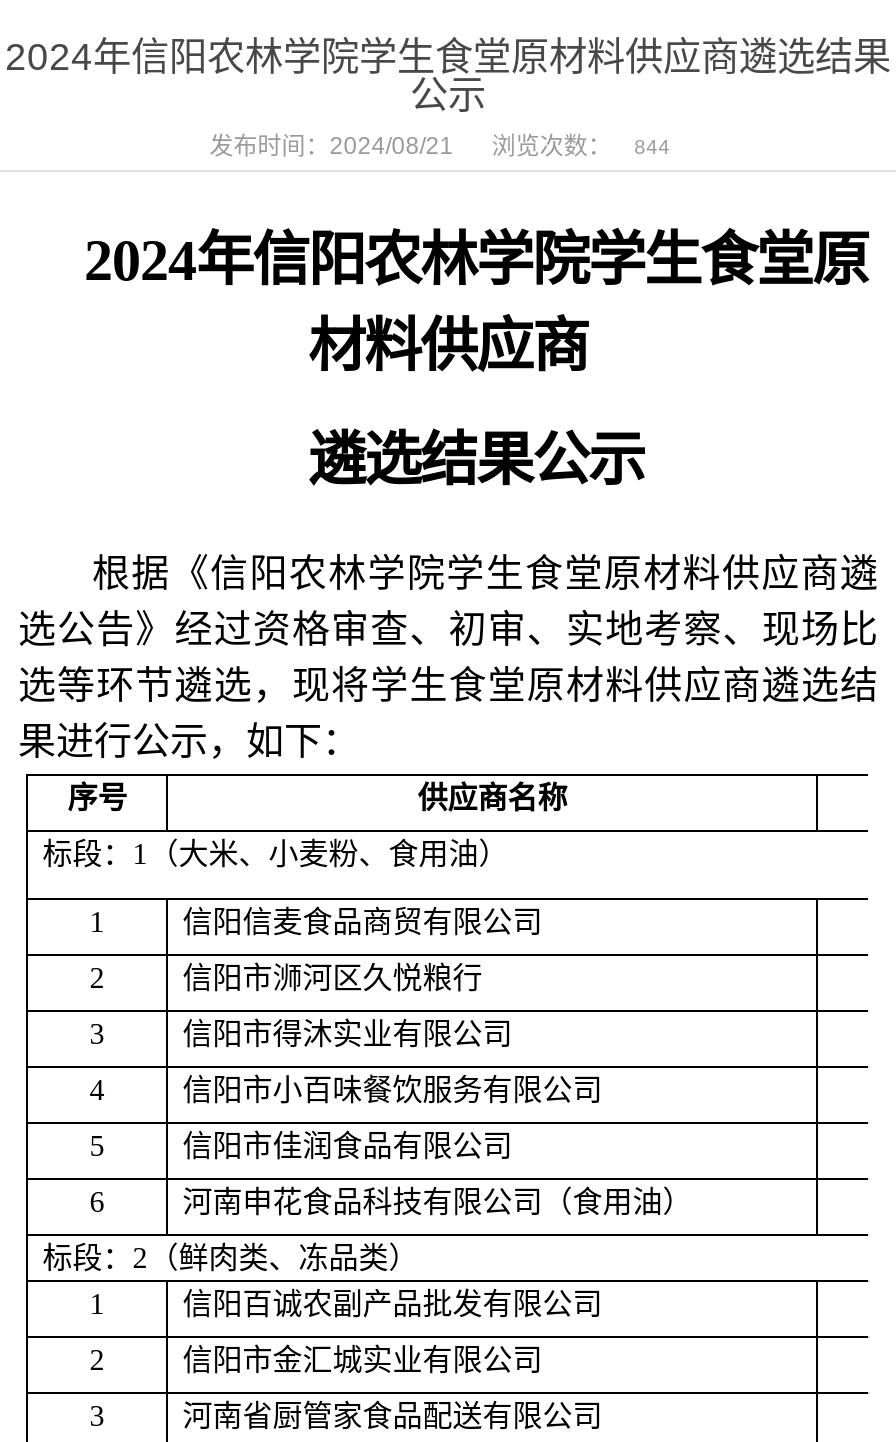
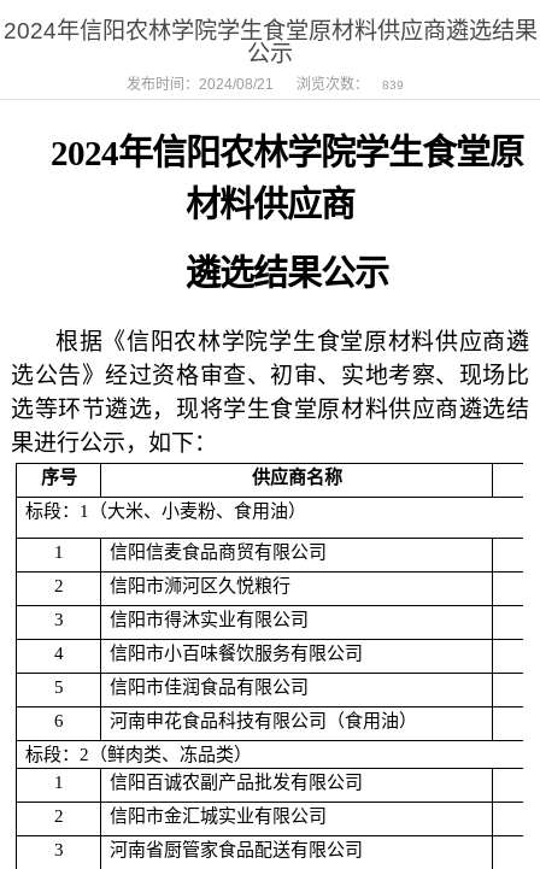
[210,132,670,160] 发布时间：2024/08/21 浏览次数： 844 -> [126,76,404,93] 发布时间：2024/08/21 浏览次数： 839

